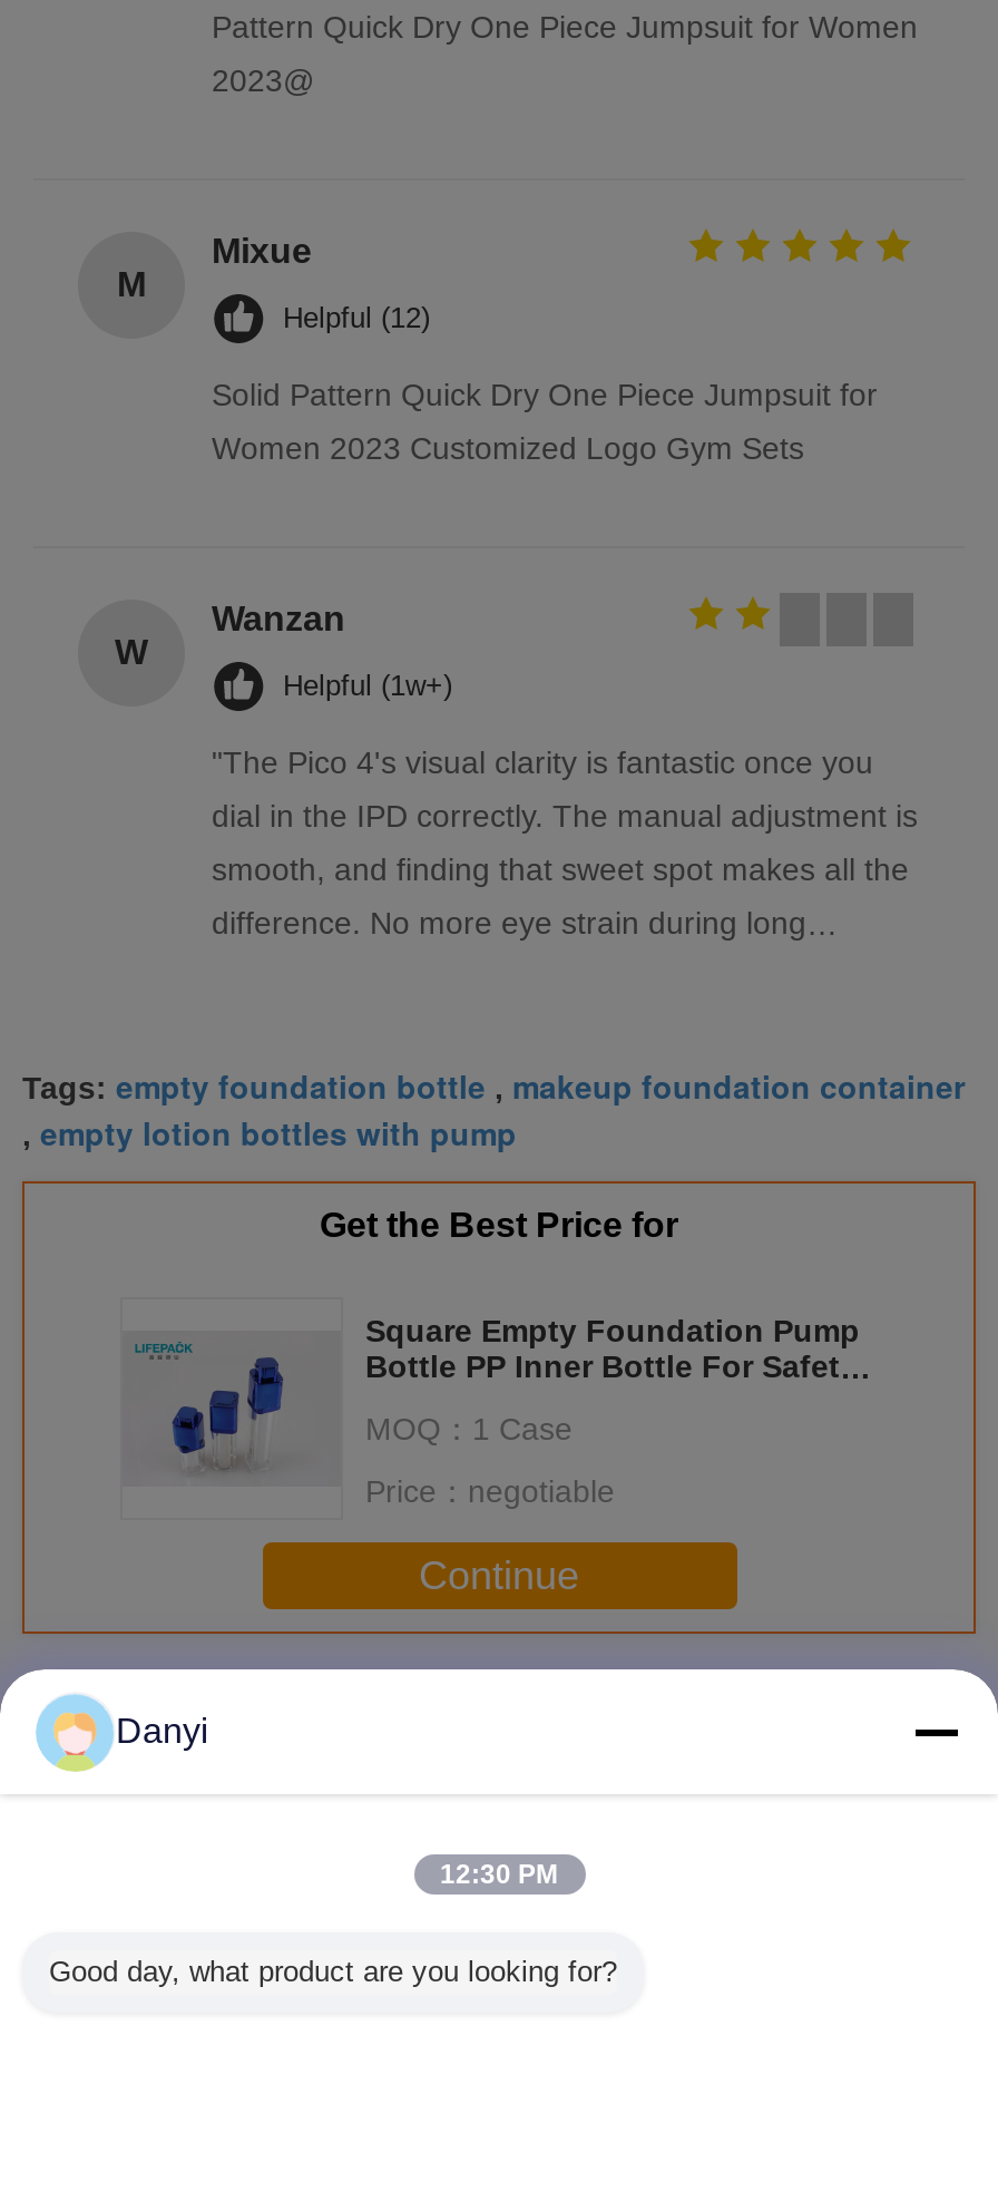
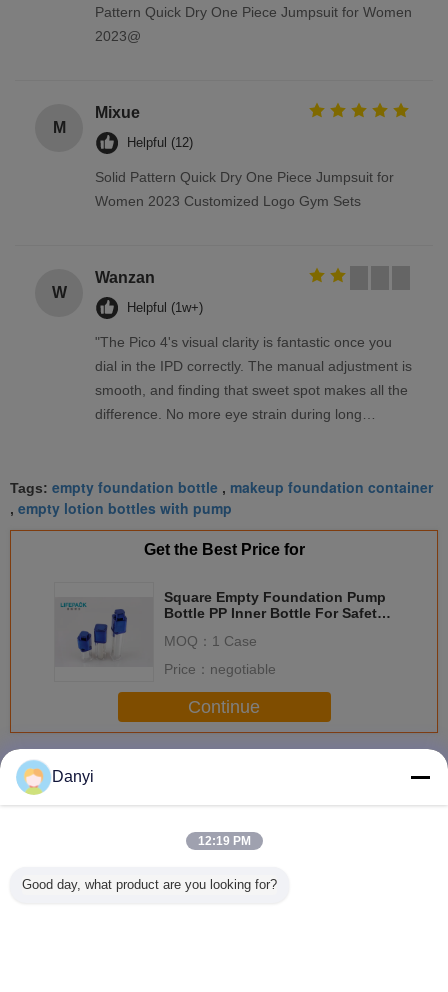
[440,1859,558,1890] 12:30 PM -> [197,834,250,848] 12:19 PM

